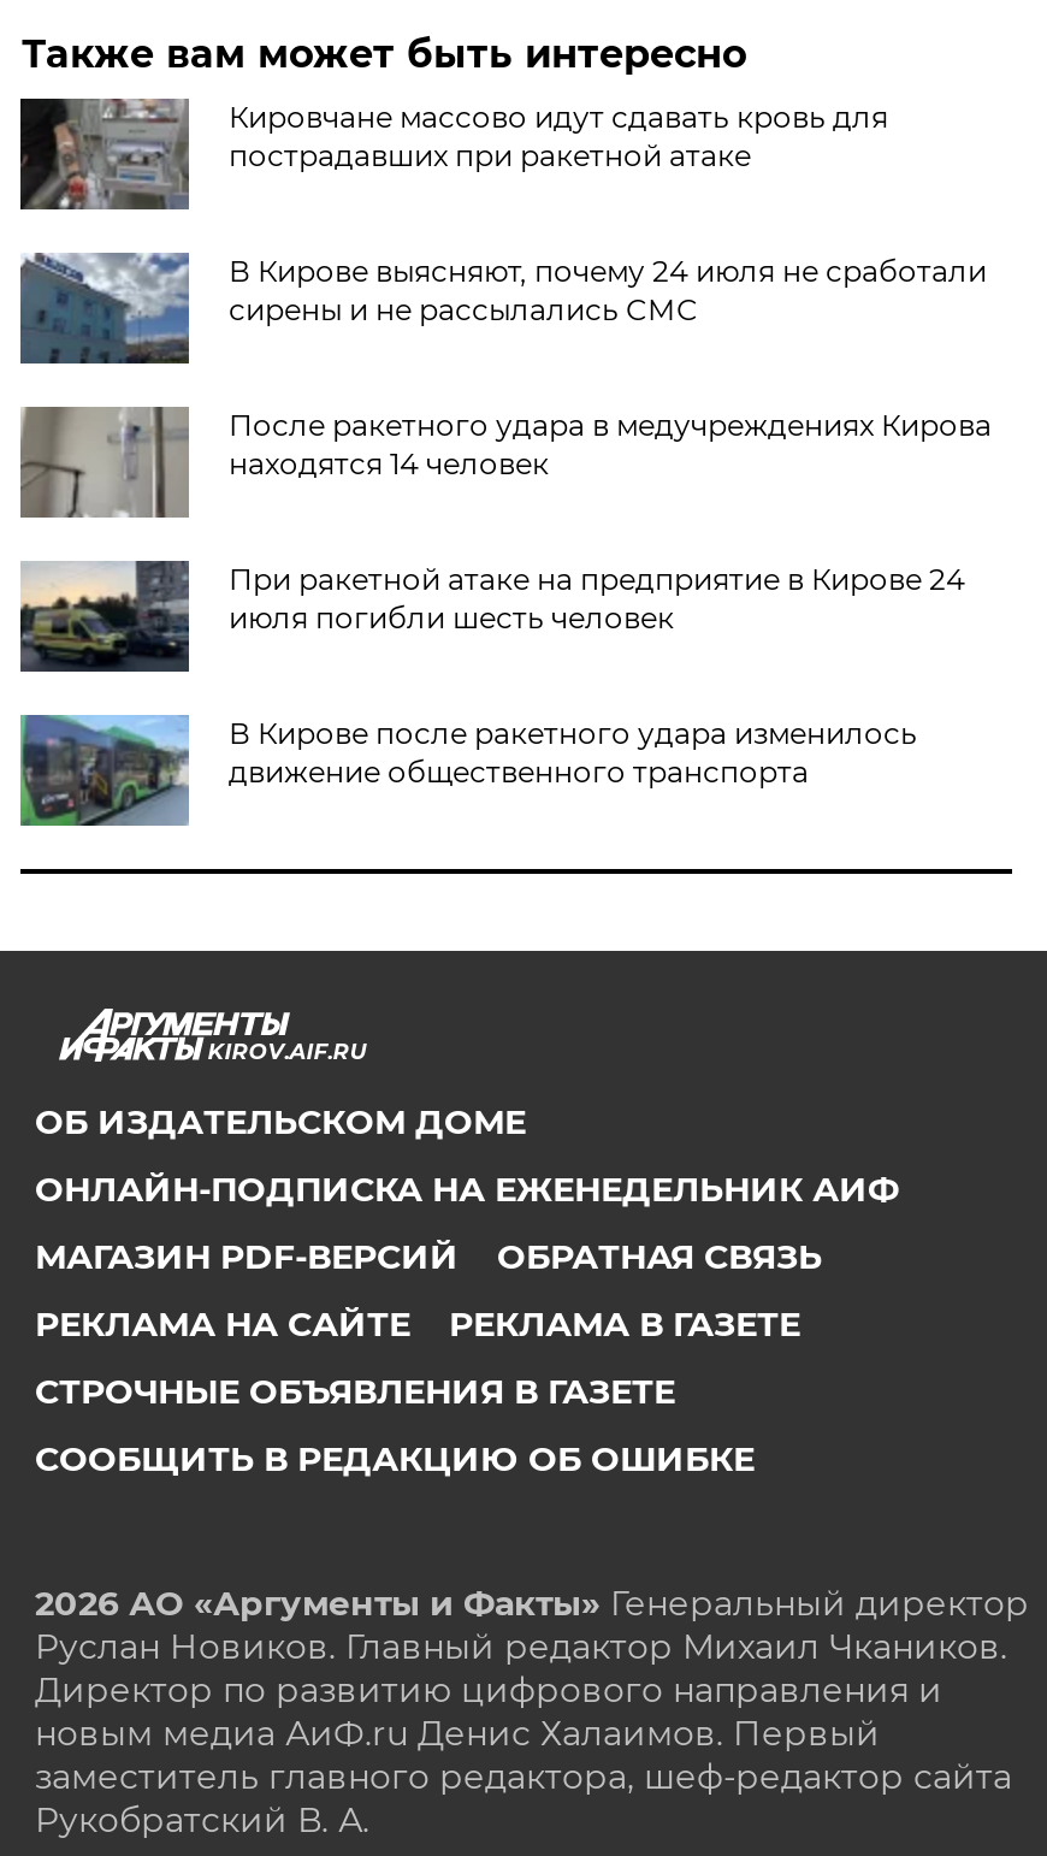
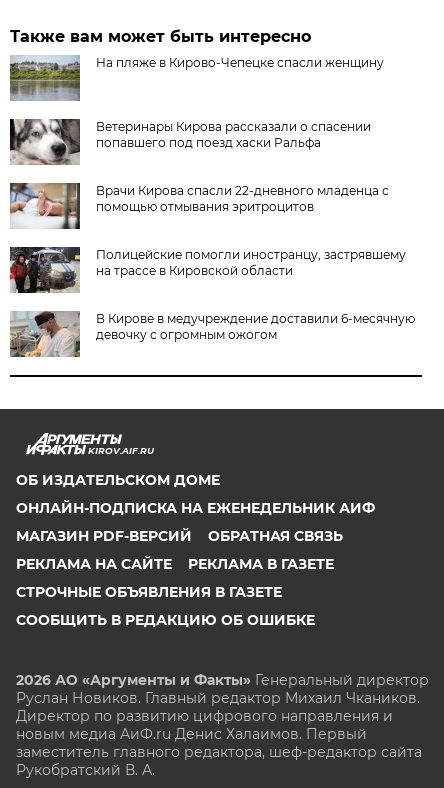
[18,96,888,209] [image] | Кировчане массово идут сдавать кровь для | пострадавших при ракетной атаке -> [9,55,384,101] [image] | На пляже в Кирово-Чепецке спасли женщину
[18,250,987,366] [image] | В Кирове выясняют, почему 24 июля не сработали | сирены и не рассылались СМС -> [9,118,371,166] [image] | Ветеринары Кирова рассказали о спасении | попавшего под поезд хаски Ральфа
[20,407,991,520] [image] | После ракетного удара в медучреждениях Кирова | находятся 14 человек -> [10,183,389,229] [image] | Врачи Кирова спасли 22-дневного младенца с | помощью отмывания эритроцитов
[18,561,965,674] [image] | При ракетной атаке на предприятие в Кирове 24 | июля погибли шесть человек -> [9,246,406,294] [image] | Полицейские помогли иностранцу, застрявшему | на трассе в Кировской области
[20,713,917,828] [image] | В Кирове после ракетного удара изменилось | движение общественного транспорта -> [10,310,415,358] [image] | В Кирове в медучреждение доставили 6-месячную | девочку с огромным ожогом

